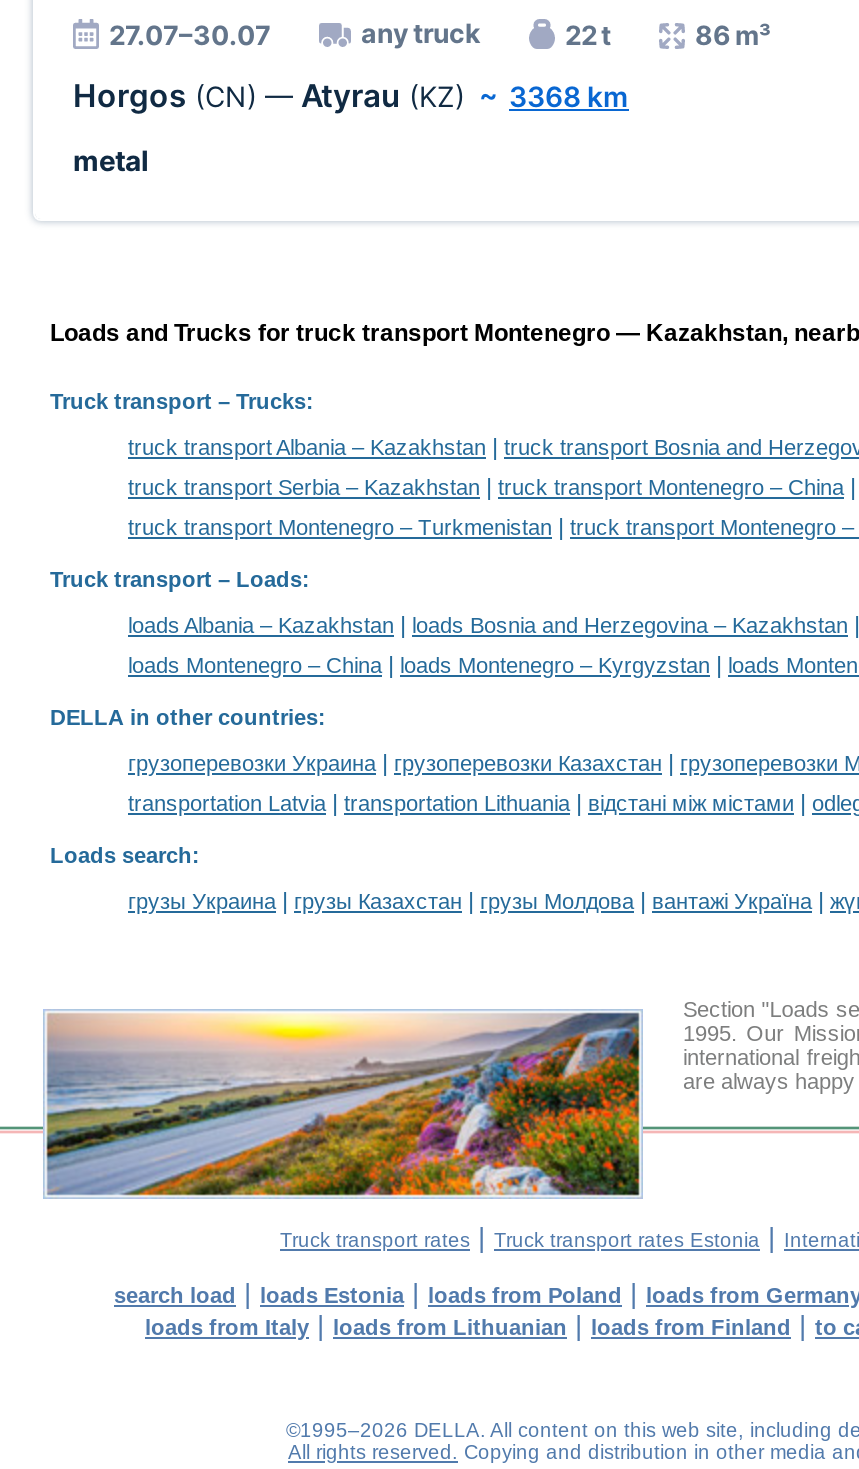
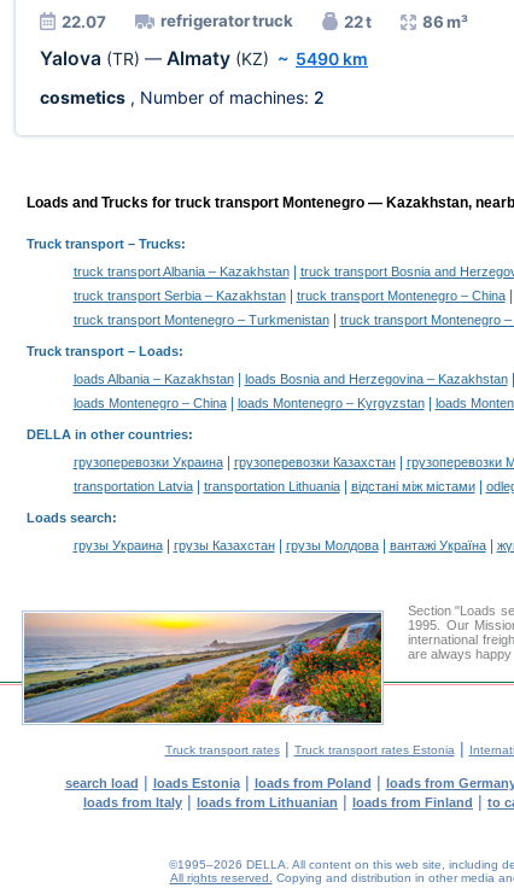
[109,17,481,51] 27.07–30.07 | any truck -> [62,11,293,31] 22.07 | refrigerator truck
[73,77,629,115] Horgos (CN) — Atyrau (KZ) ~ 3368 km -> [40,47,368,70] Yalova (TR) — Almaty (KZ) ~ 5490 km
[73,143,149,177] metal -> [40,87,325,107] сosmetics, Number of machines: 2

